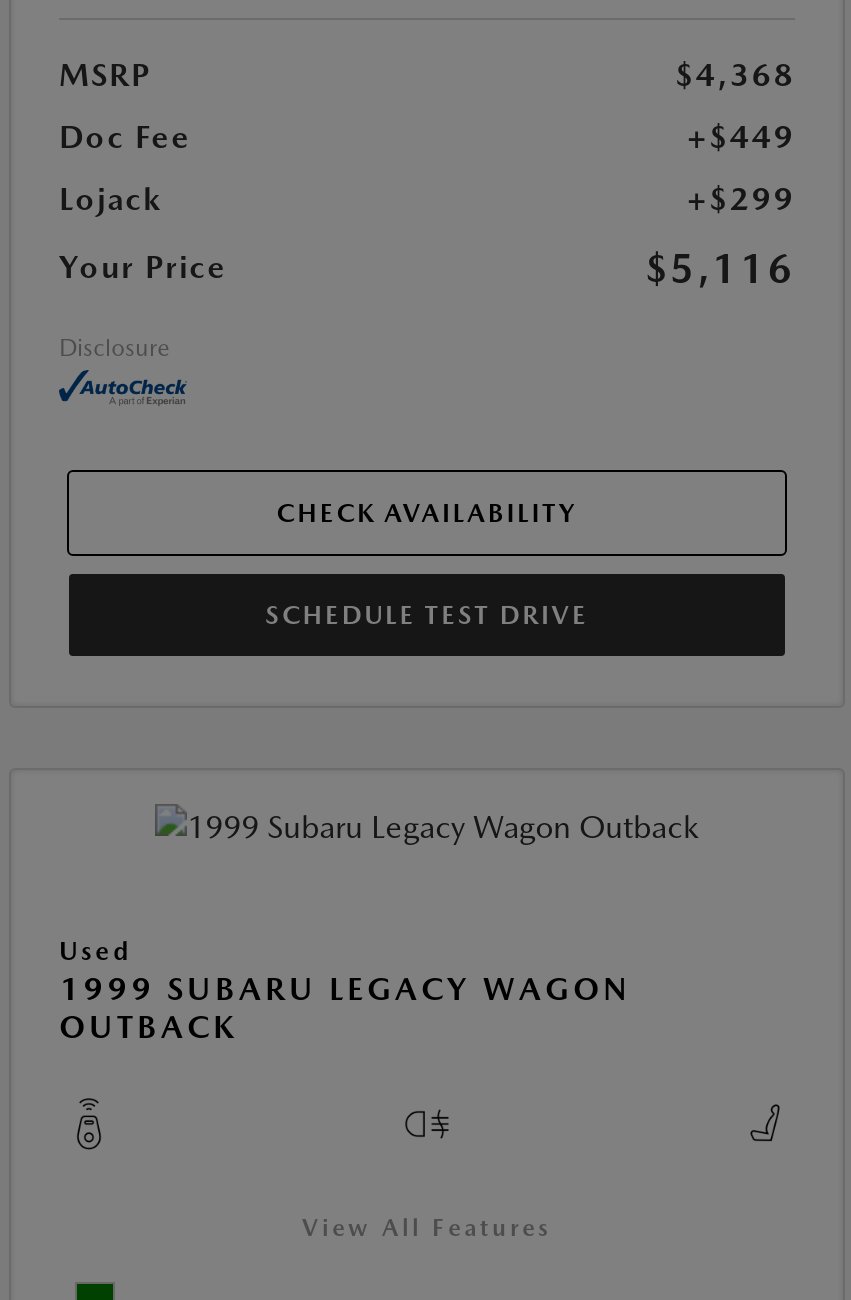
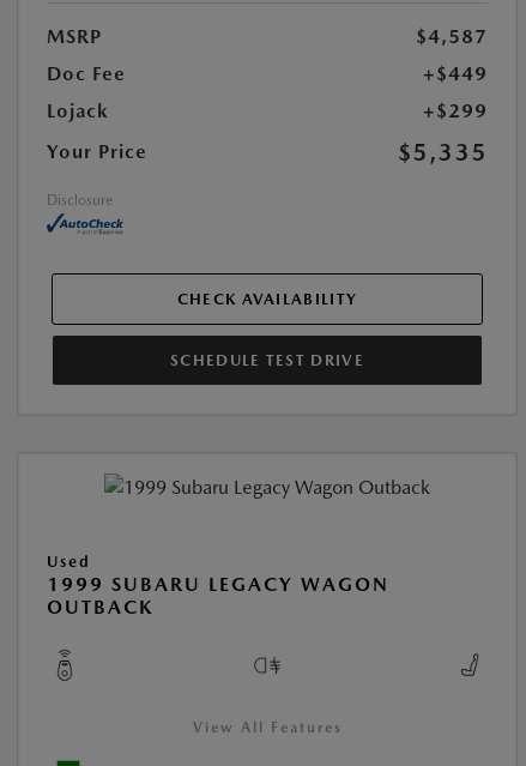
[675,56,795,94] $4,368 -> [416,25,488,48] $4,587
[645,244,795,292] $5,116 -> [398,138,488,167] $5,335

